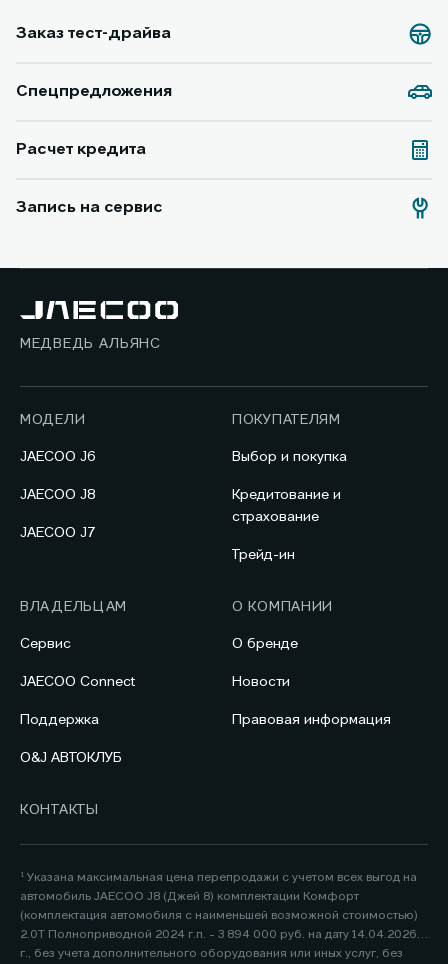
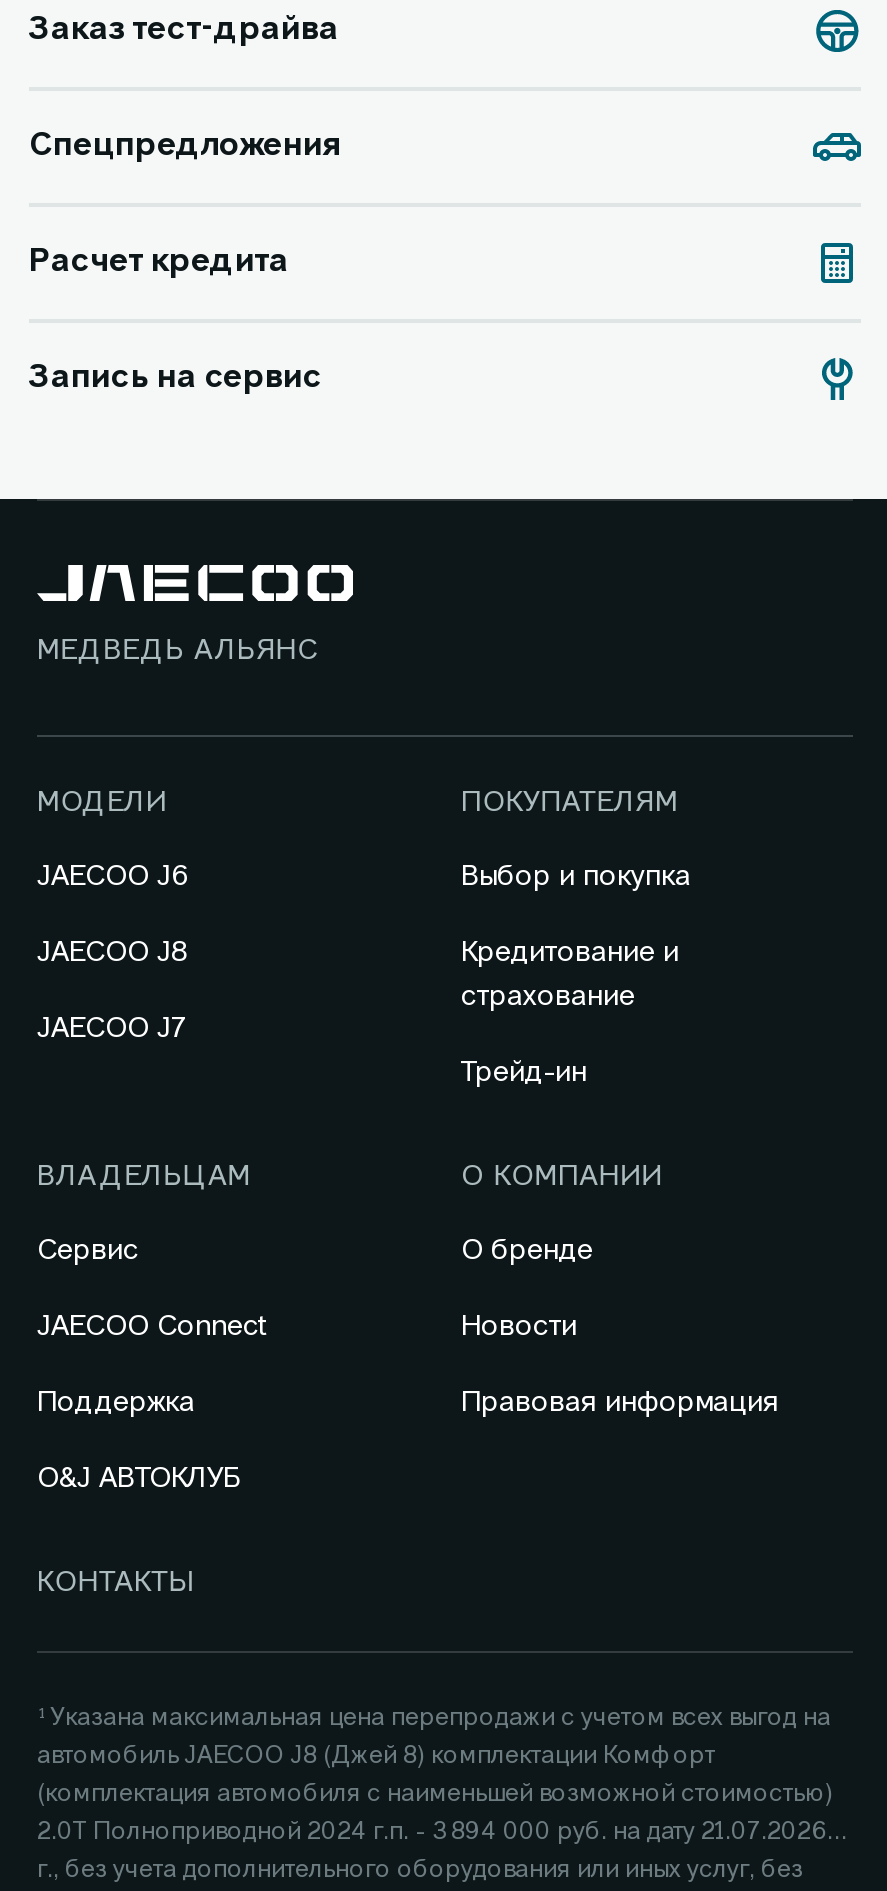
[20,929,417,941] 2.0Т Полноприводной 2024 г.п. - 3 894 000 руб. на дату 14.04.2026 -> [37,1821,827,1845] 2.0Т Полноприводной 2024 г.п. - 3 894 000 руб. на дату 21.07.2026

